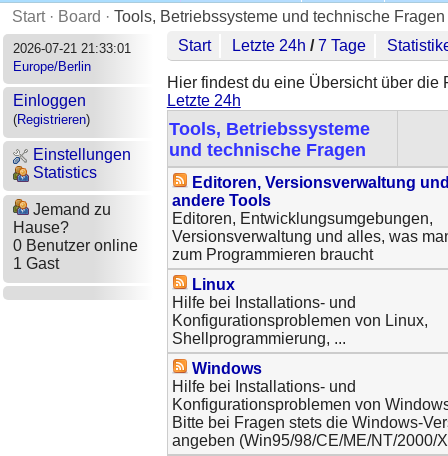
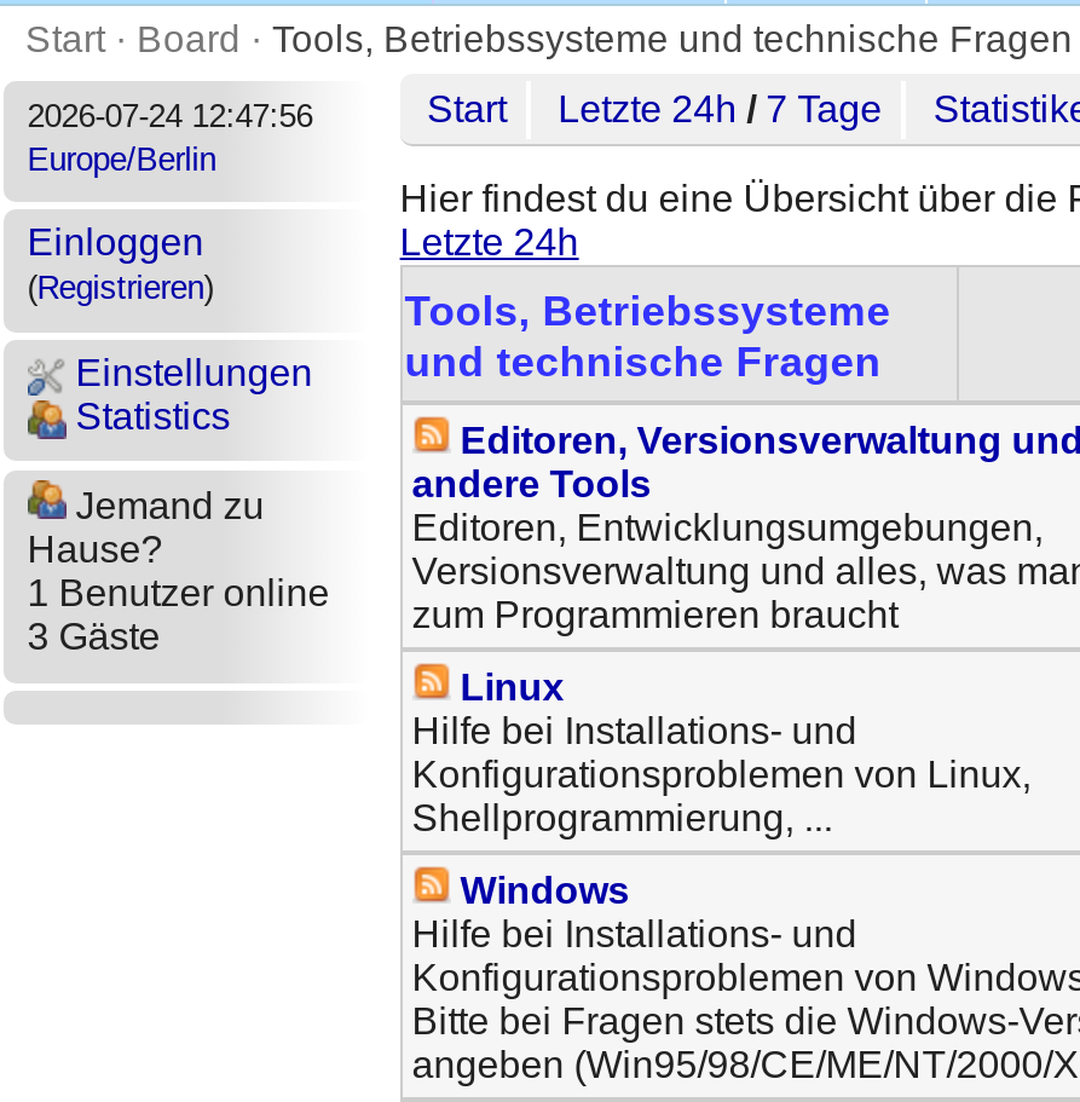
[13,41,131,56] 2026-07-21 21:33:01 -> [27,97,313,133] 2026-07-24 12:47:56
[13,237,138,272] 0 Benutzer online | 1 Gast -> [27,573,330,658] 1 Benutzer online | 3 Gäste

